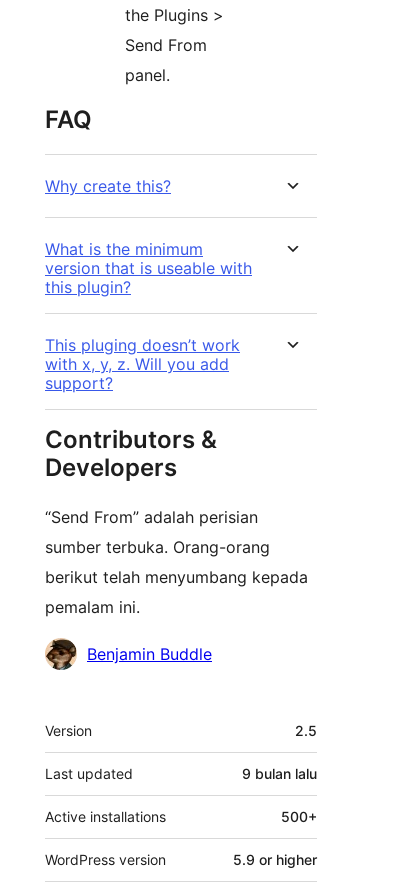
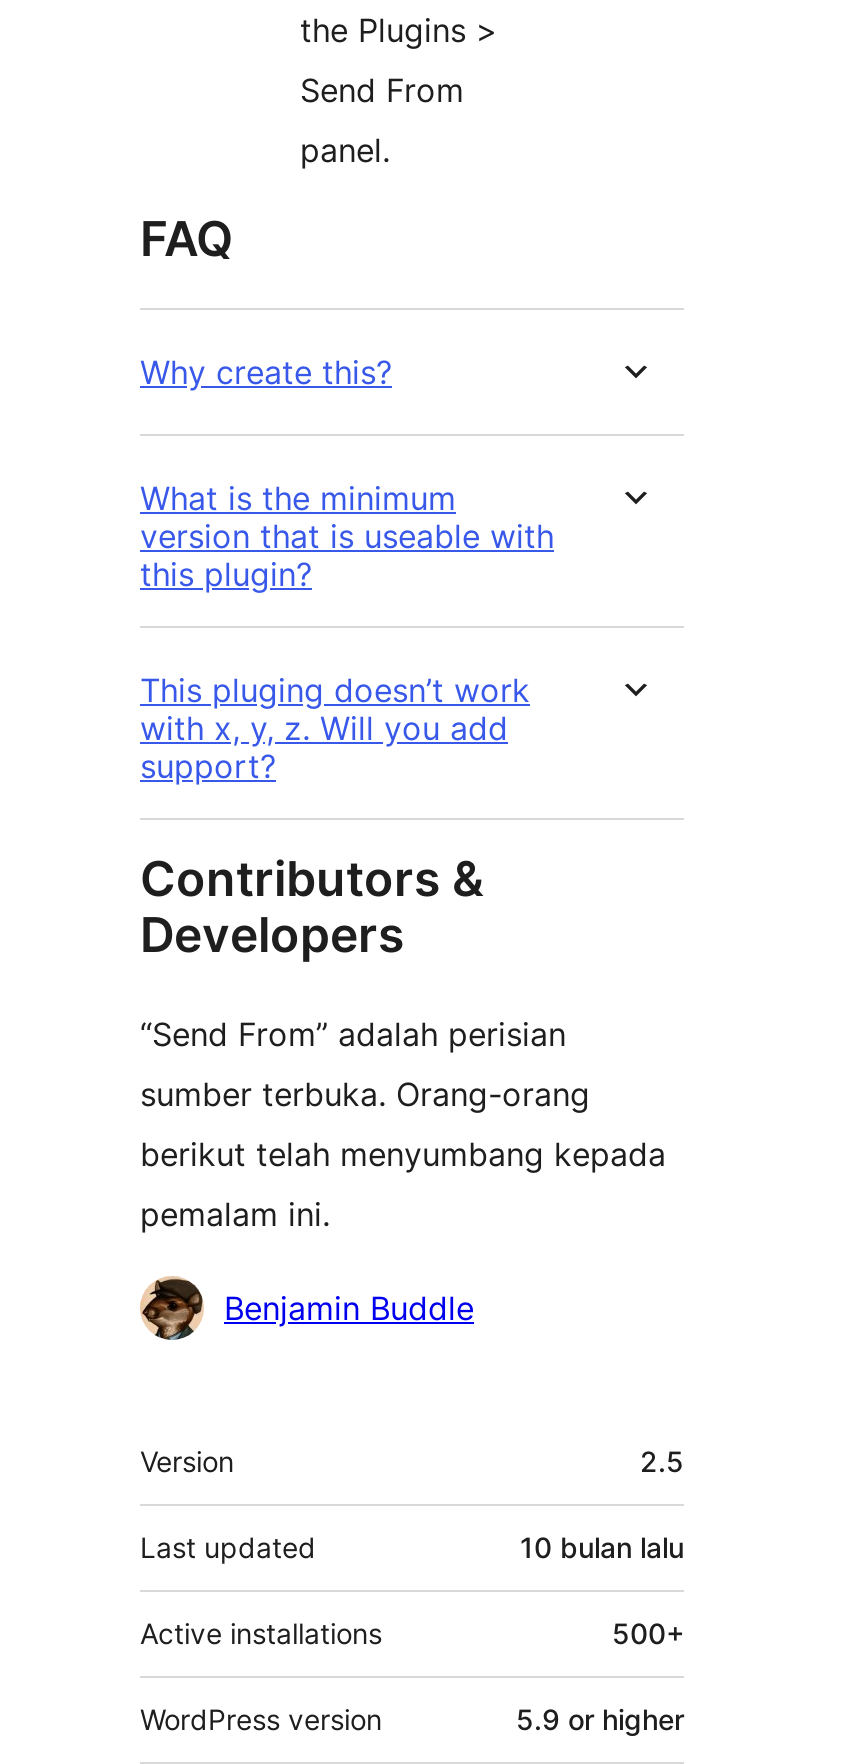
[242,765,317,782] 9 bulan lalu -> [520,1531,684,1565] 10 bulan lalu

